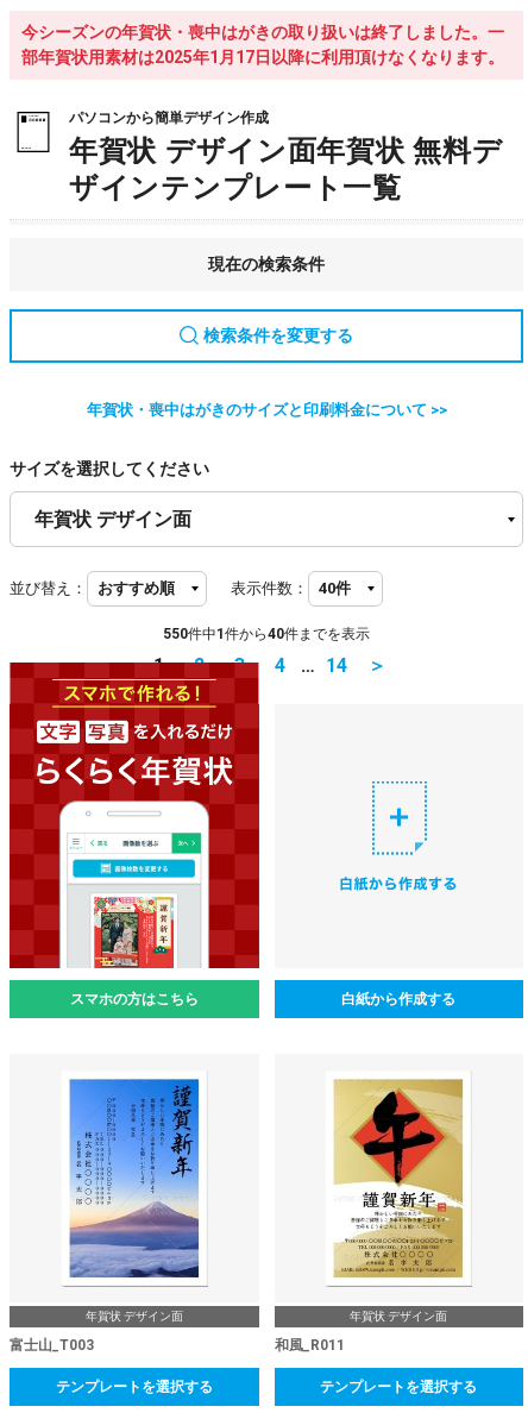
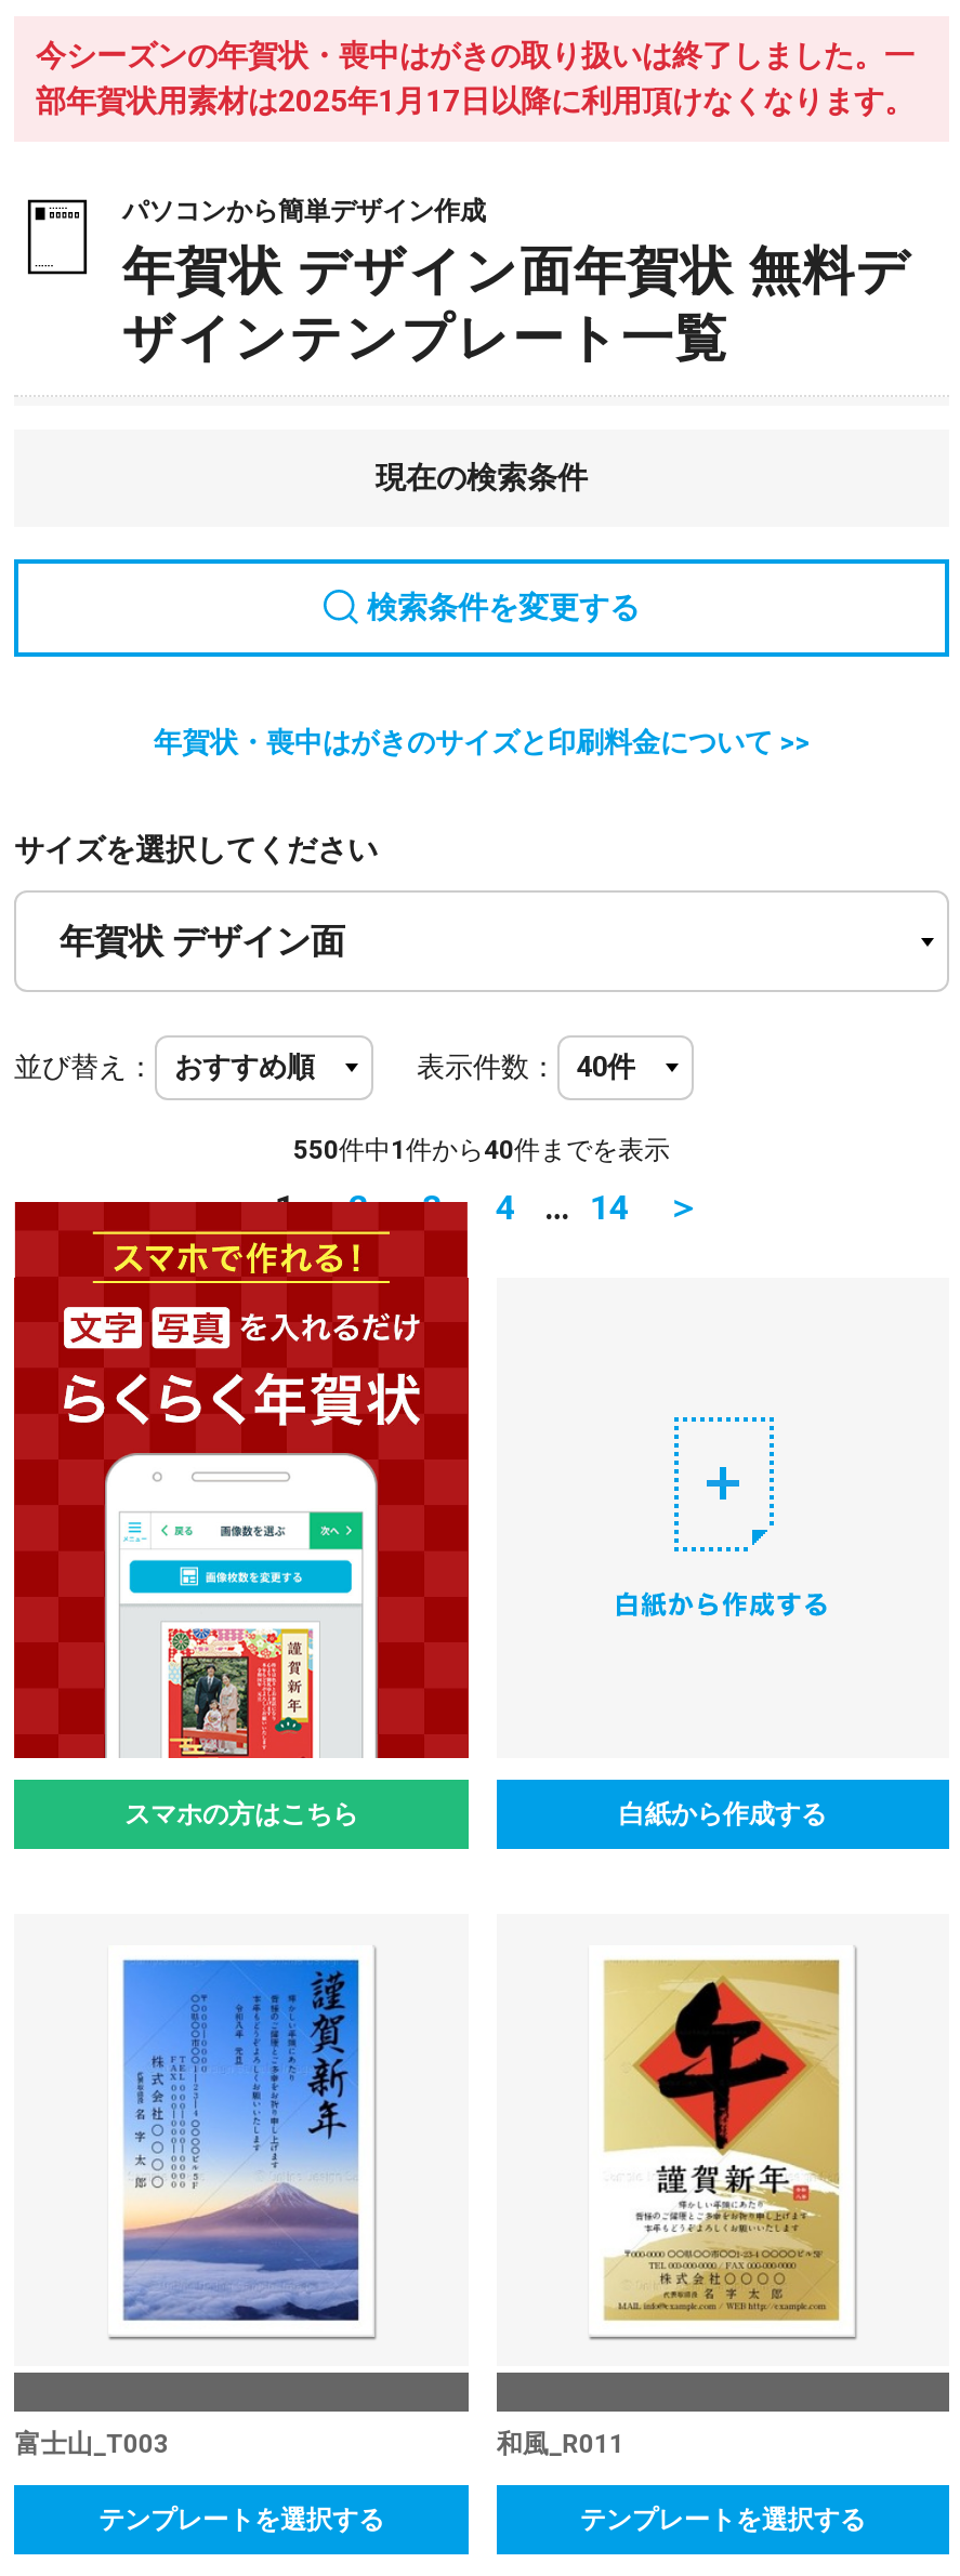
[86,1310,183,1323] 年賀状 デザイン面 -> none
[350,1310,448,1323] 年賀状 デザイン面 -> none

